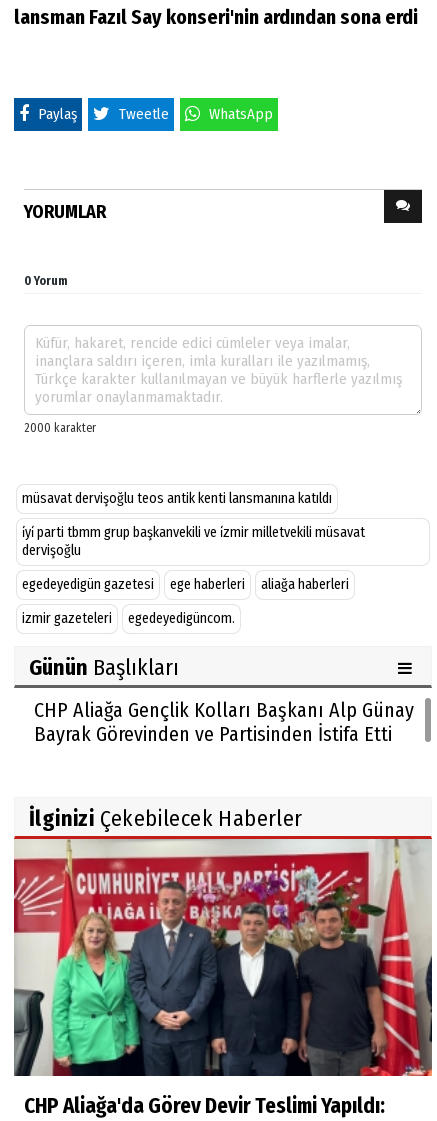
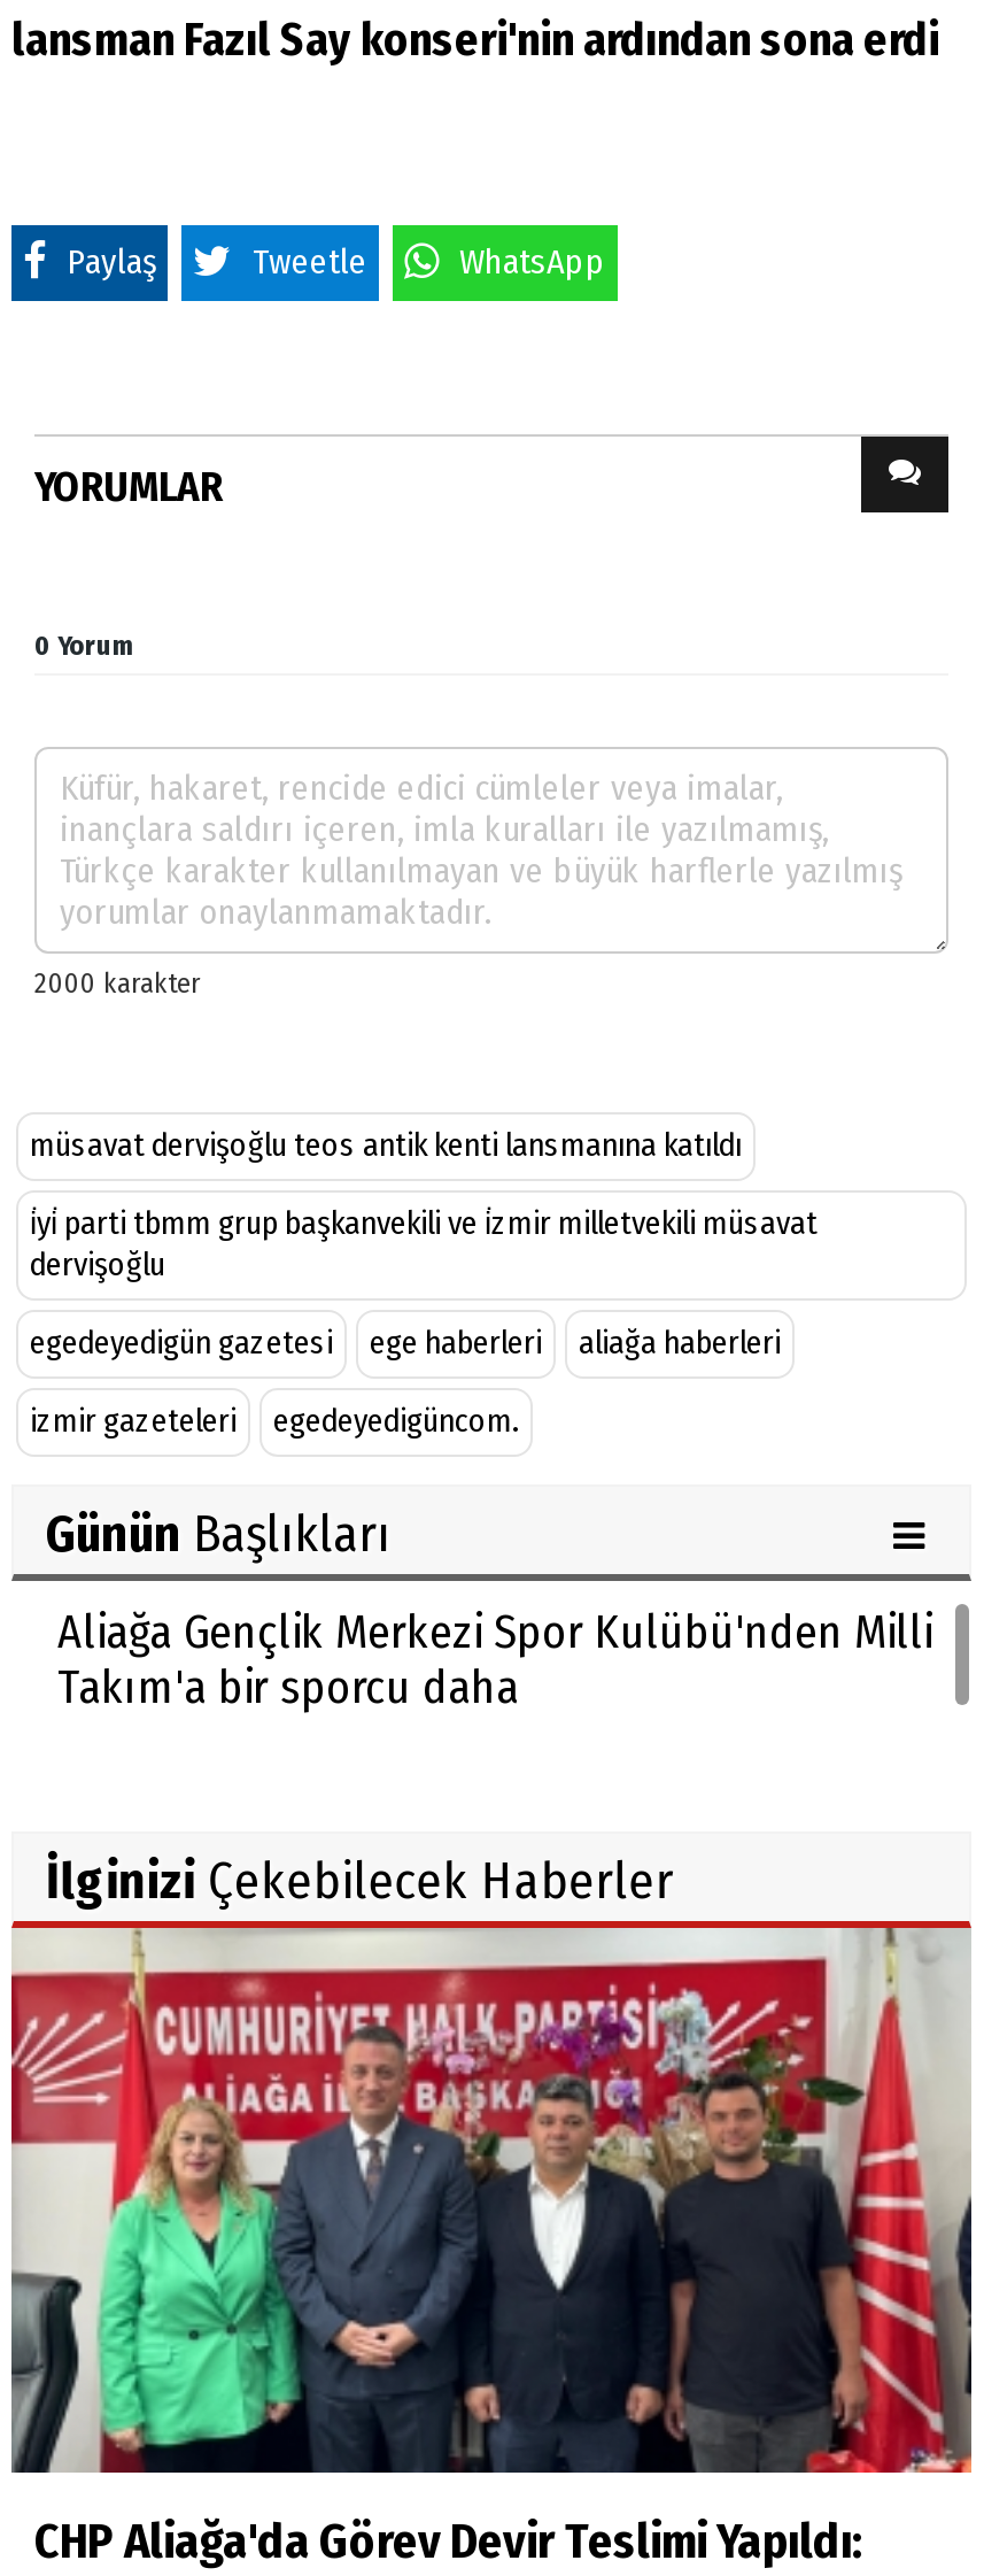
[34,697,414,745] CHP Aliağa Gençlik Kolları Başkanı Alp Günay | Bayrak Görevinden ve Partisinden İstifa Etti -> [57,1603,932,1713] Aliağa Gençlik Merkezi Spor Kulübü'nden Milli | Takım'a bir sporcu daha

